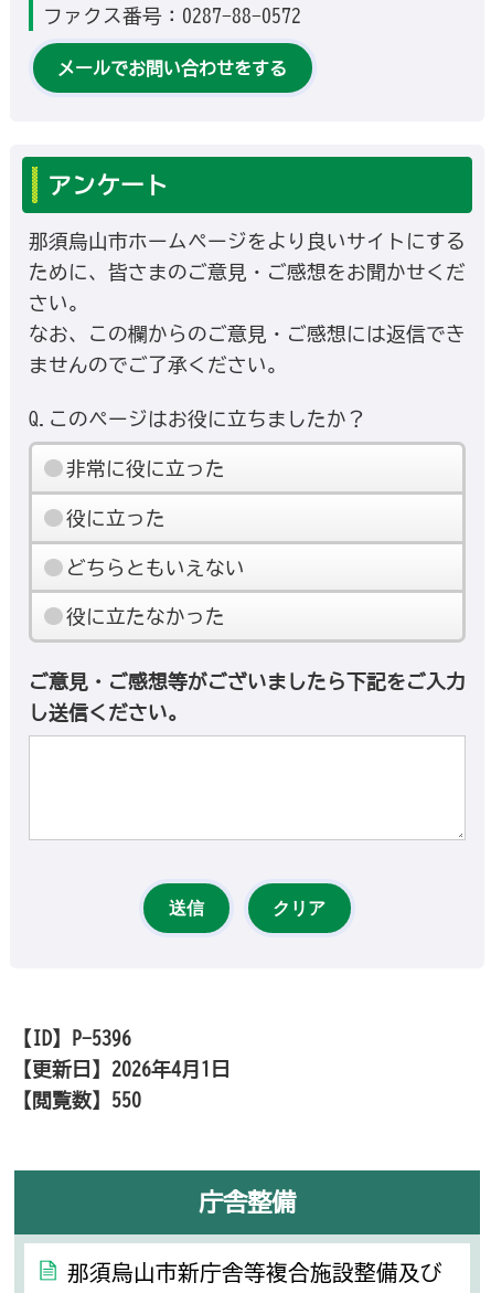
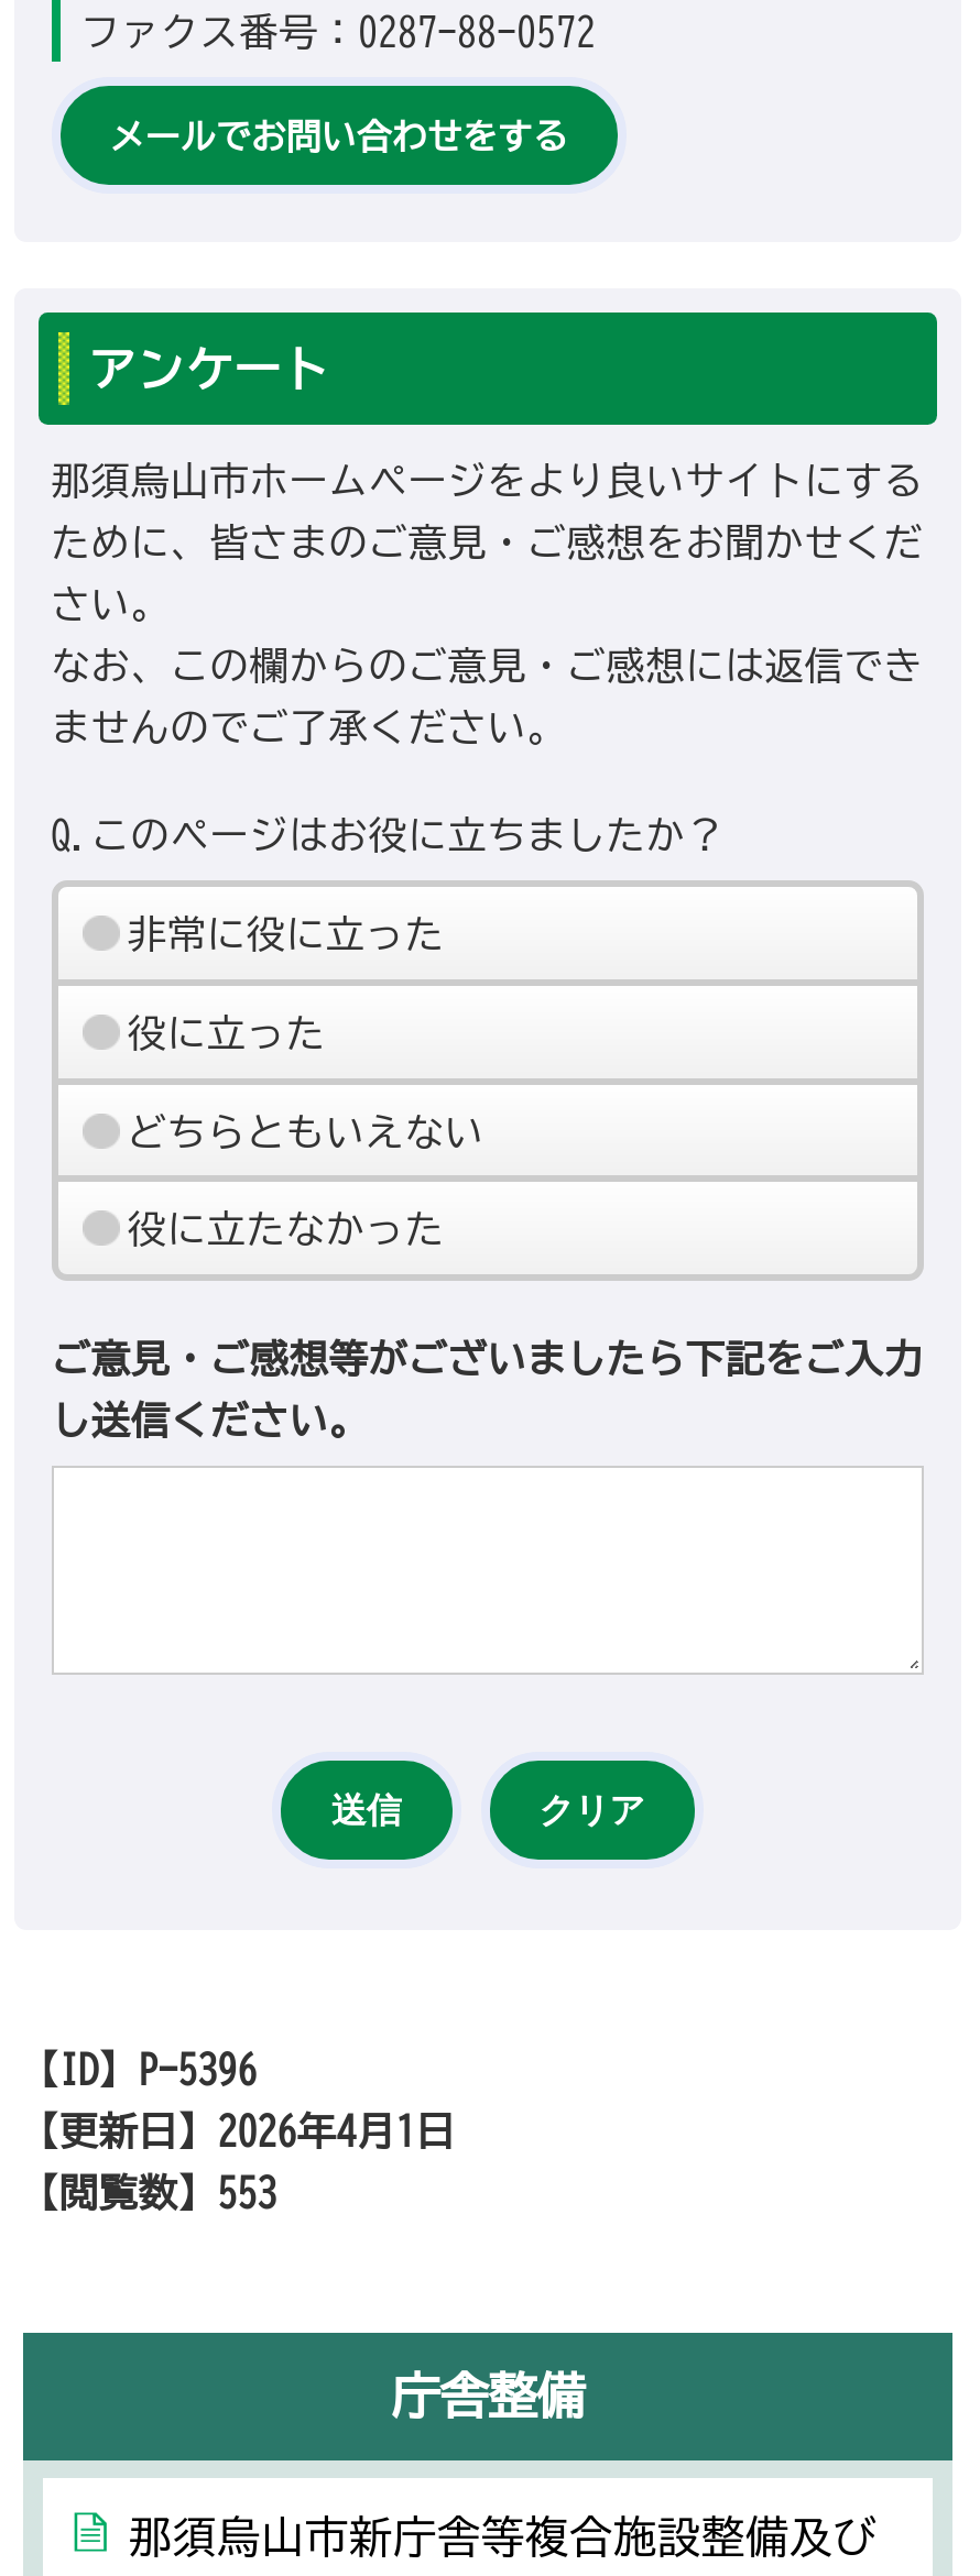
[12,1089,141,1109] 【閲覧数】550 -> [19,2171,277,2211] 【閲覧数】553

